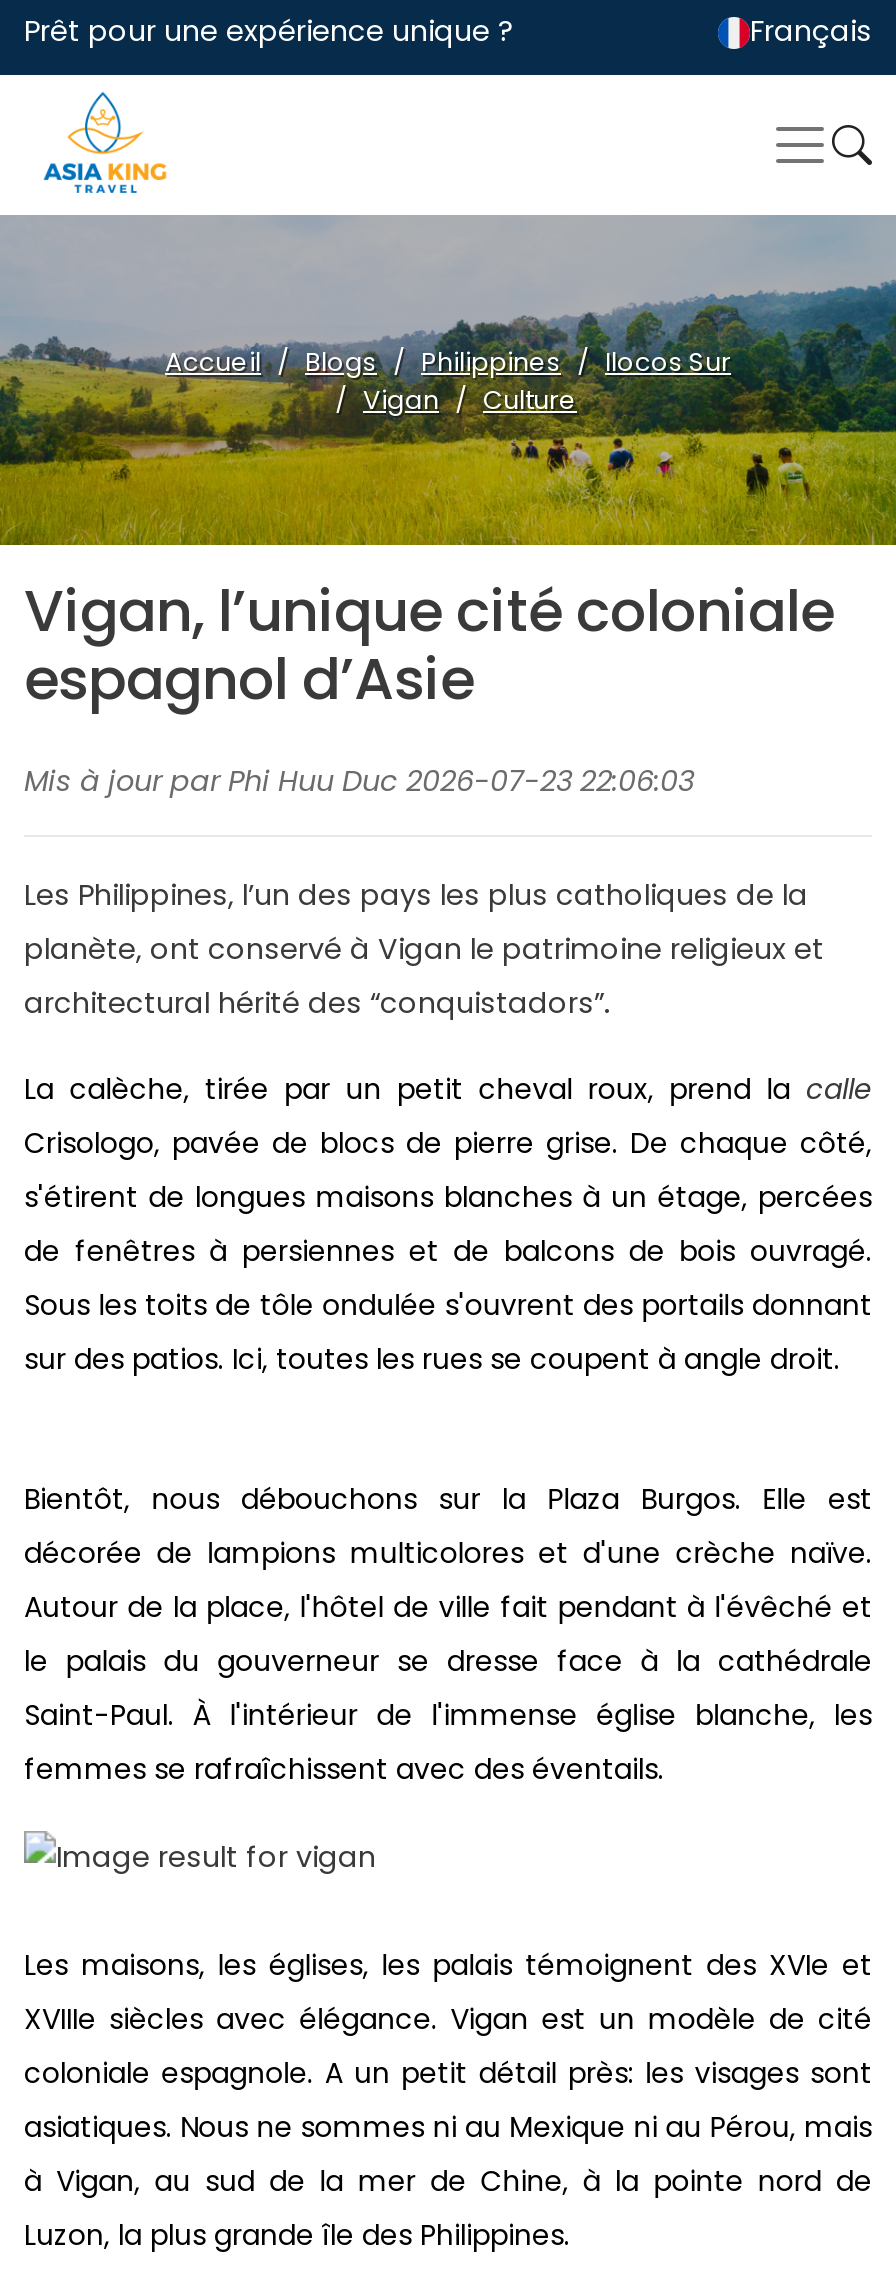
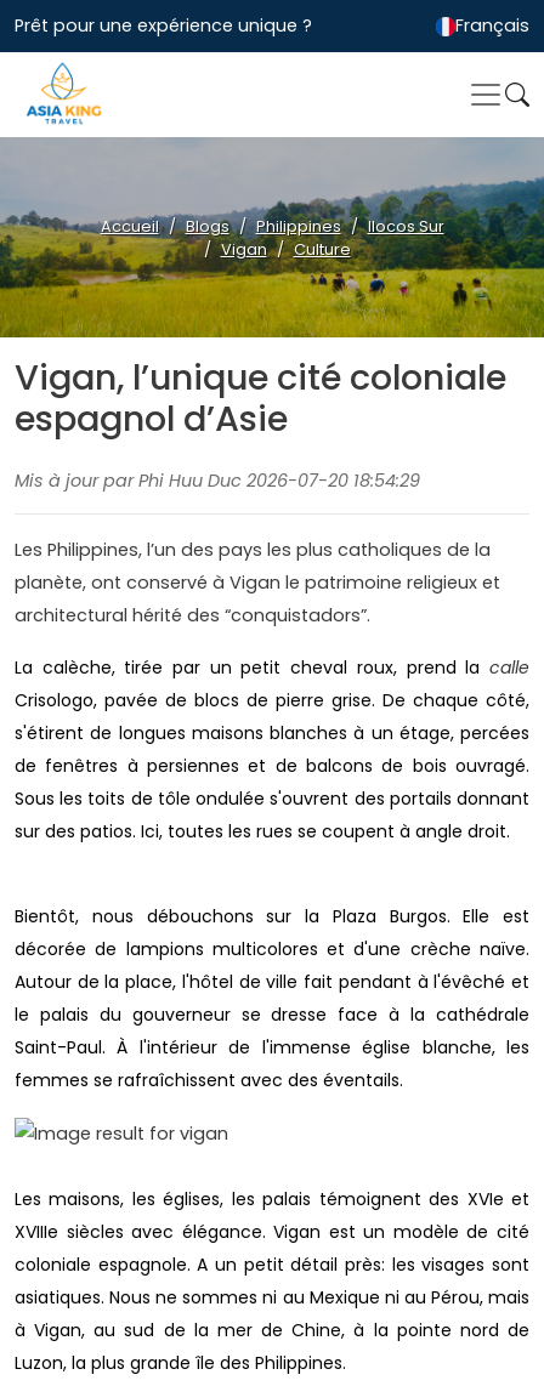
[24,762,694,802] Mis à jour par Phi Huu Duc 2026-07-23 22:06:03 -> [15,469,420,493] Mis à jour par Phi Huu Duc 2026-07-20 18:54:29

